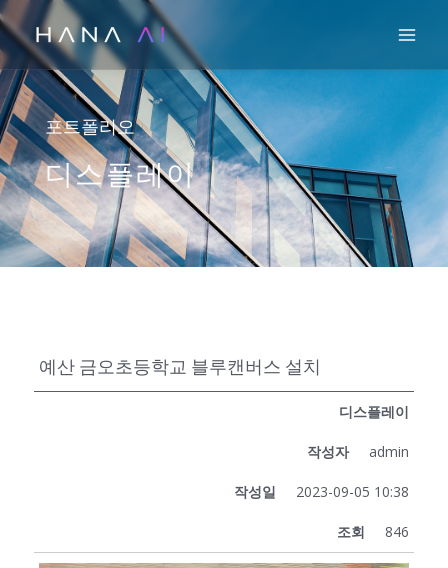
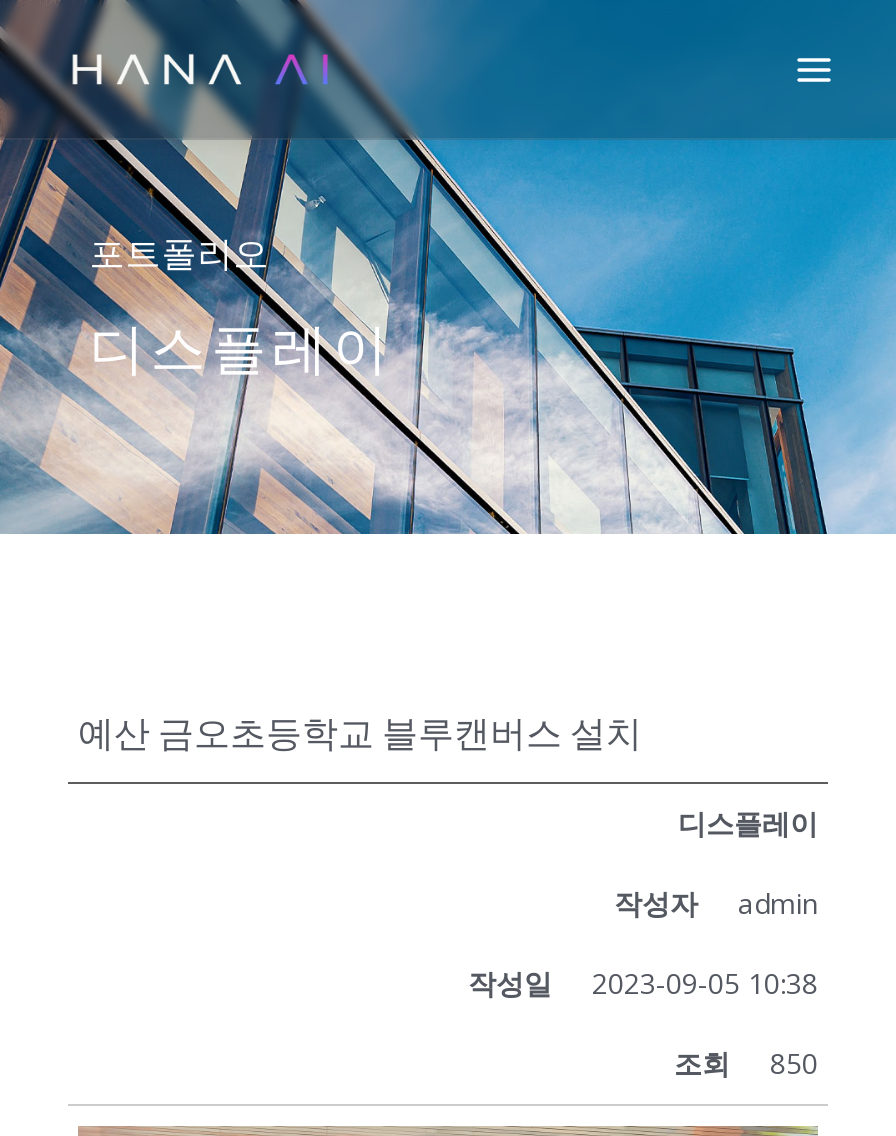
[337,522,409,541] 조회 846 -> [674,1045,818,1083] 조회 850

